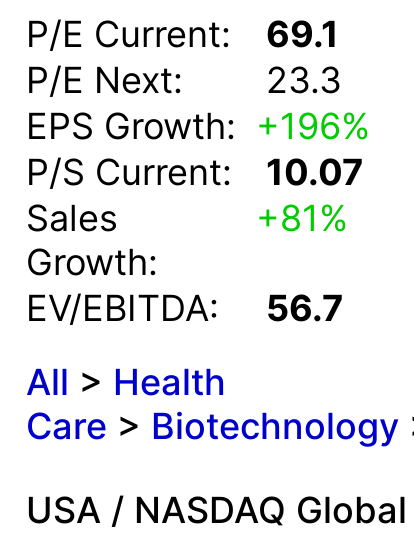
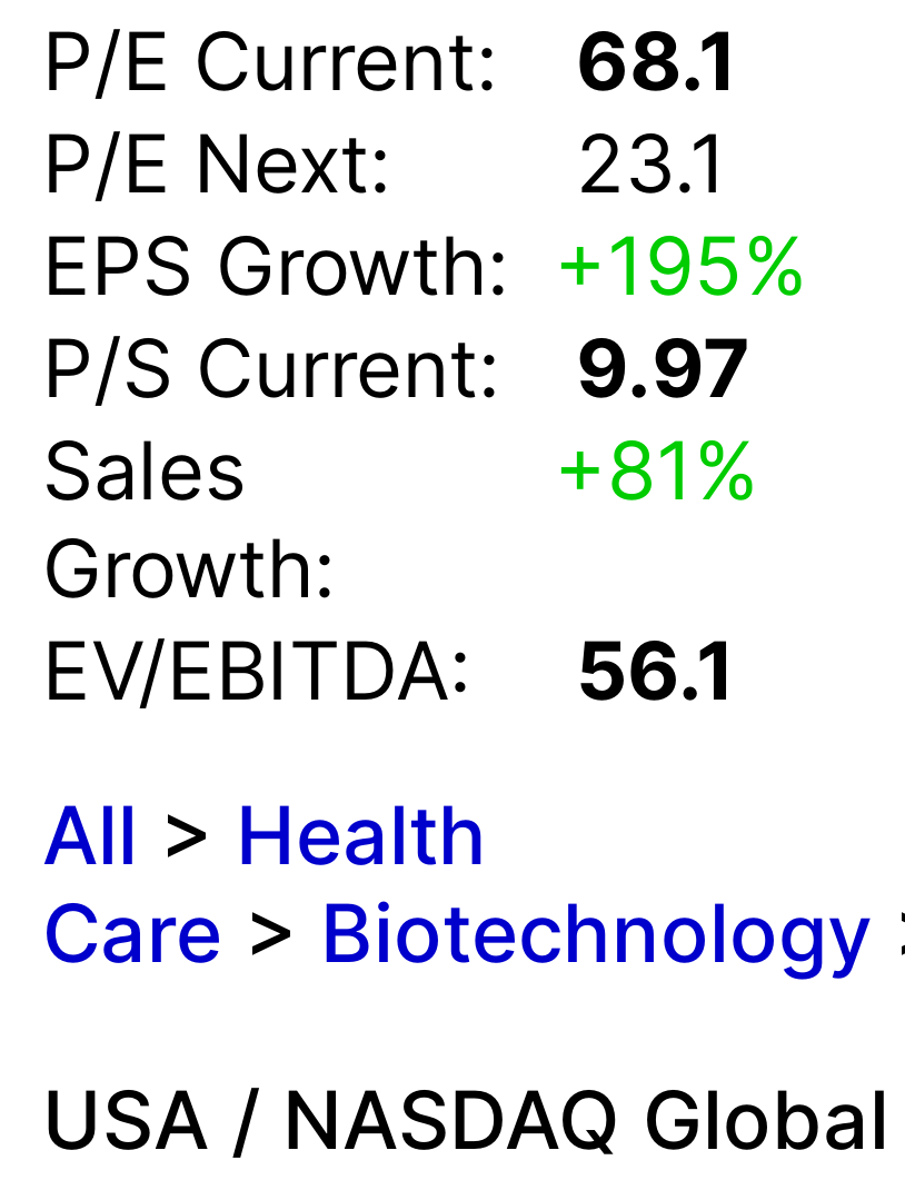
[26,12,339,56] P/E Current: 69.1 -> [42,12,738,110] P/E Current: 68.1
[26,58,342,102] P/E Next: 23.3 -> [42,115,727,212] P/E Next: 23.1
[26,104,370,148] EPS Growth: +196% -> [42,217,807,315] EPS Growth: +195%
[26,150,363,194] P/S Current: 10.07 -> [42,319,749,417] P/S Current: 9.97
[26,286,343,330] EV/EBITDA: 56.7 -> [42,622,736,720] EV/EBITDA: 56.1

